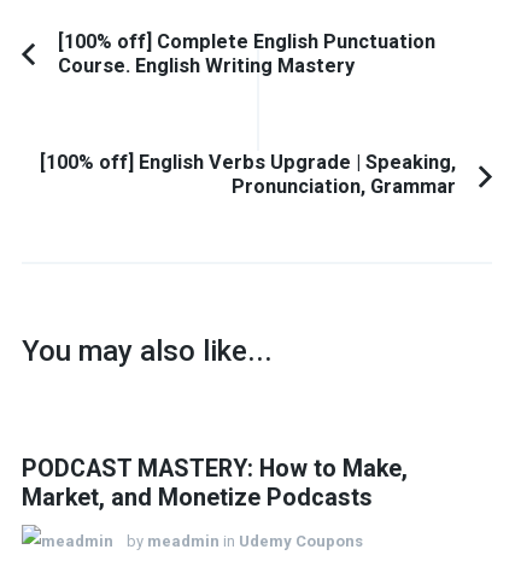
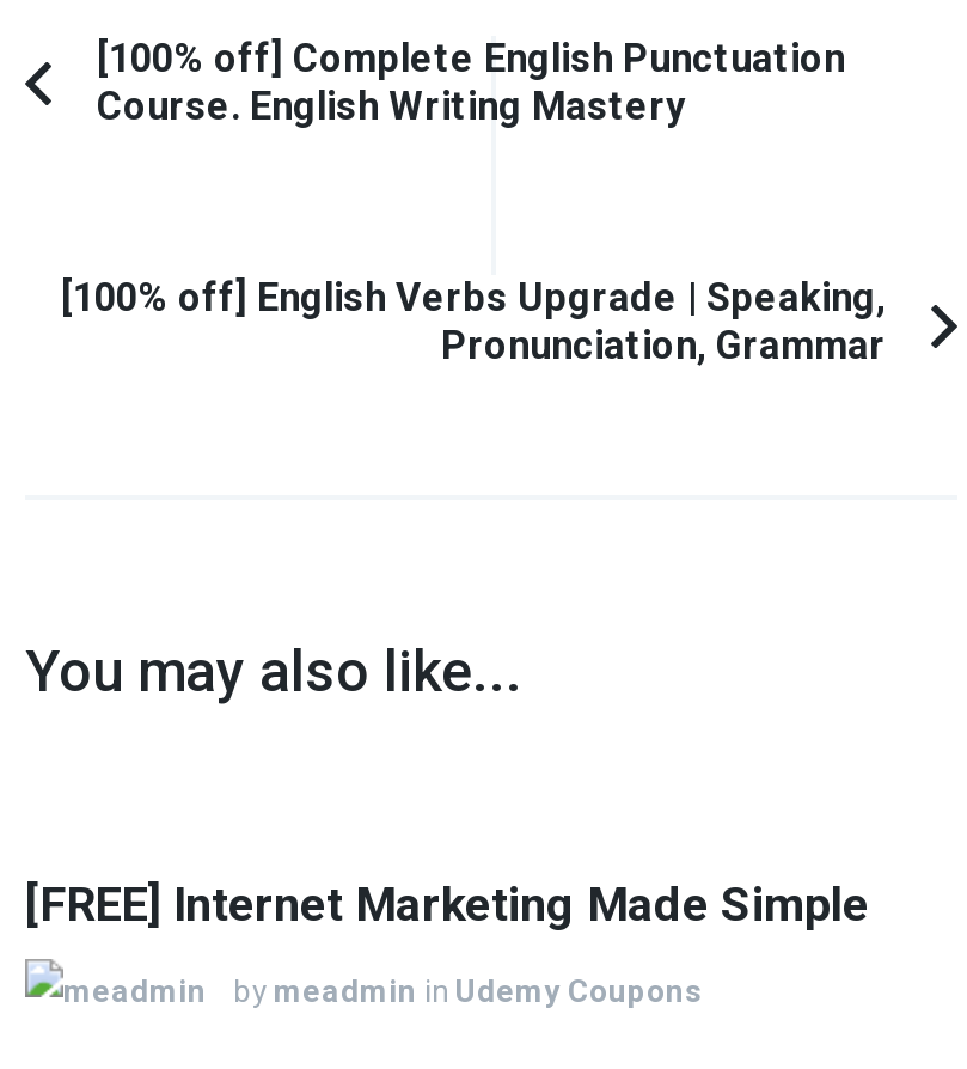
[22,454,408,511] PODCAST MASTERY: How to Make, | Market, and Monetize Podcasts -> [25,877,869,932] [FREE] Internet Marketing Made Simple

